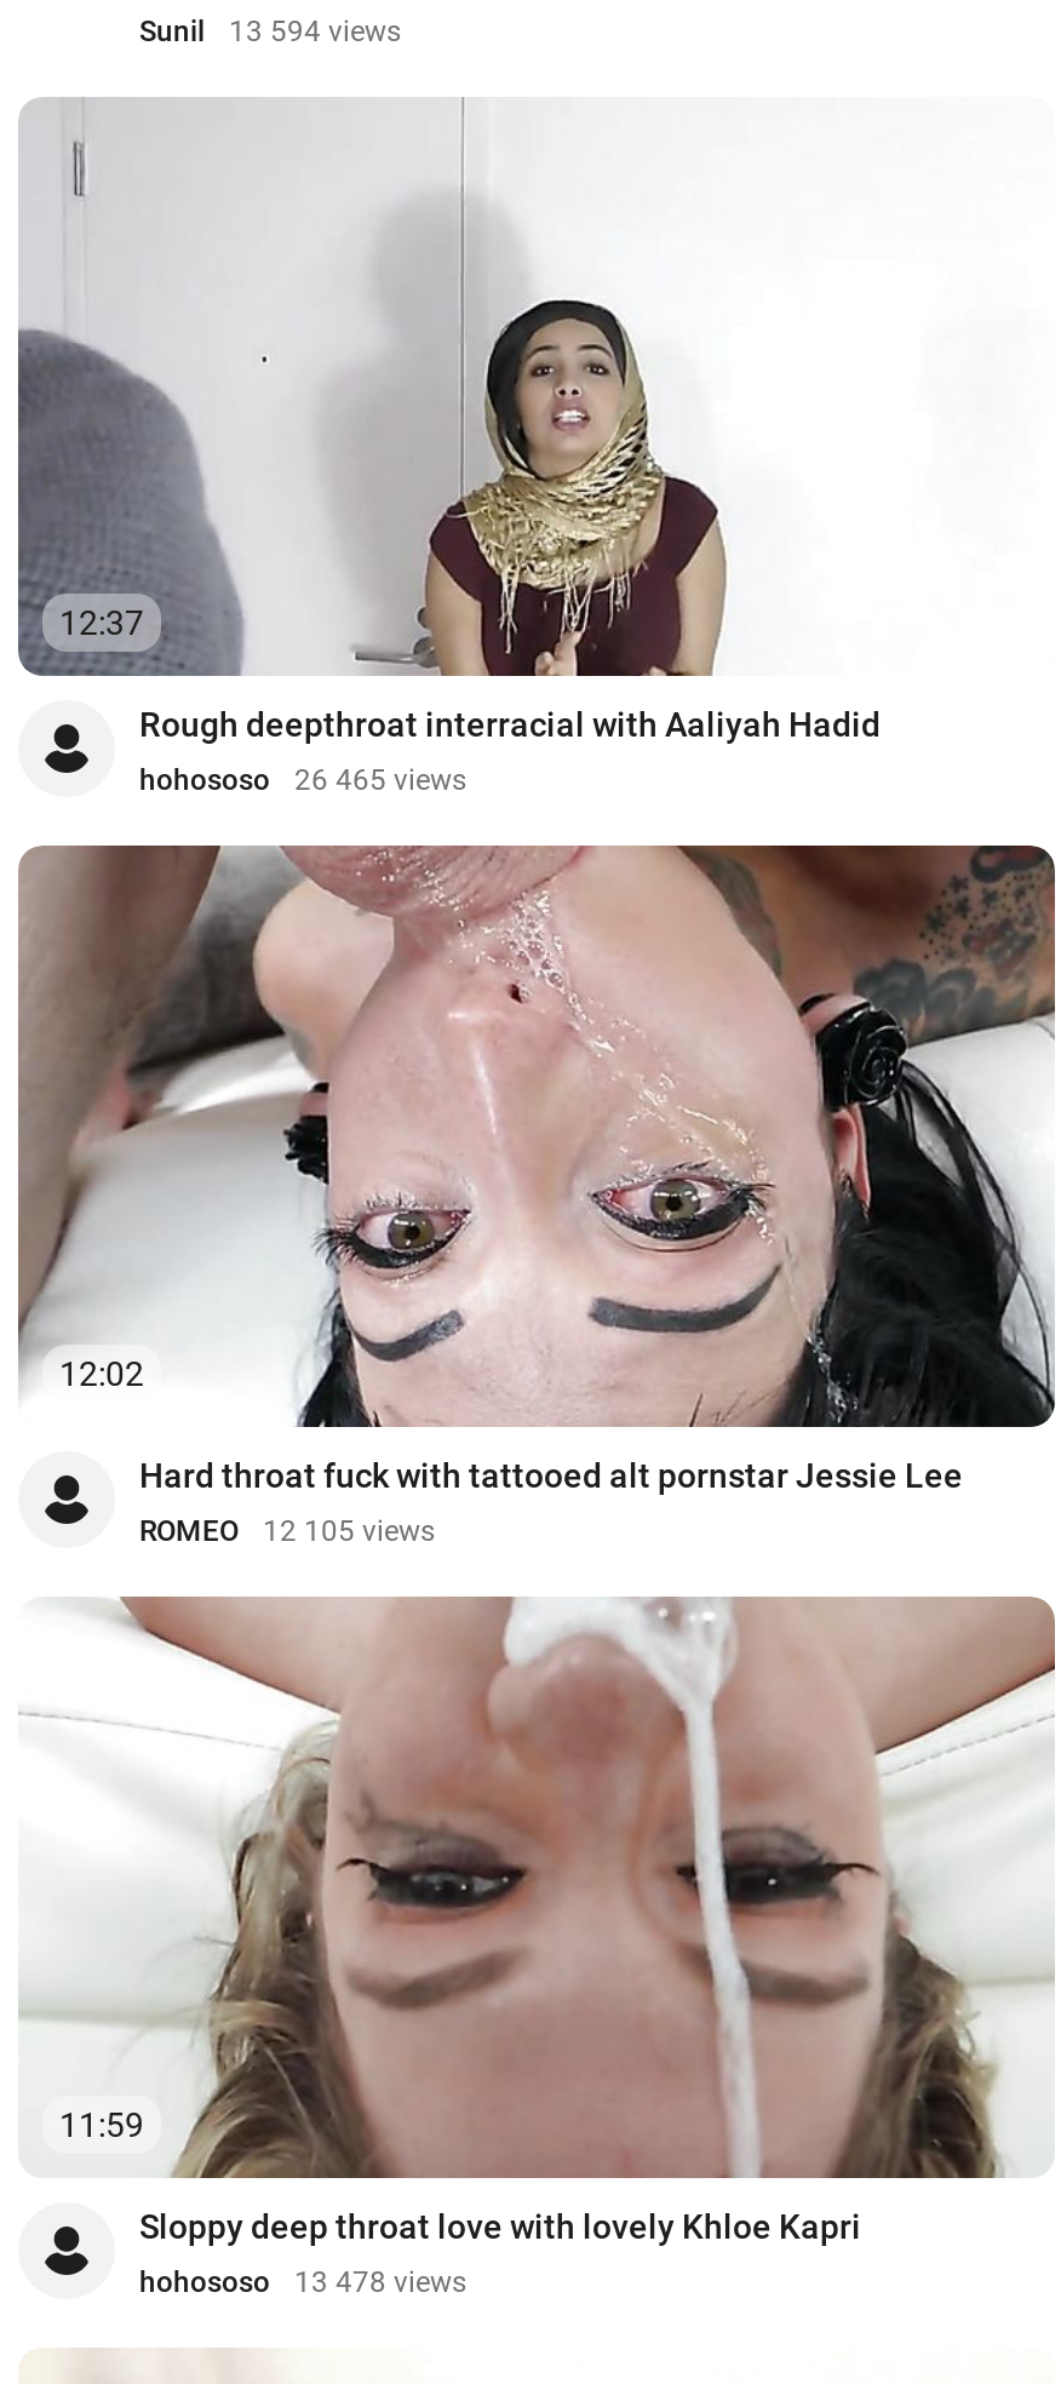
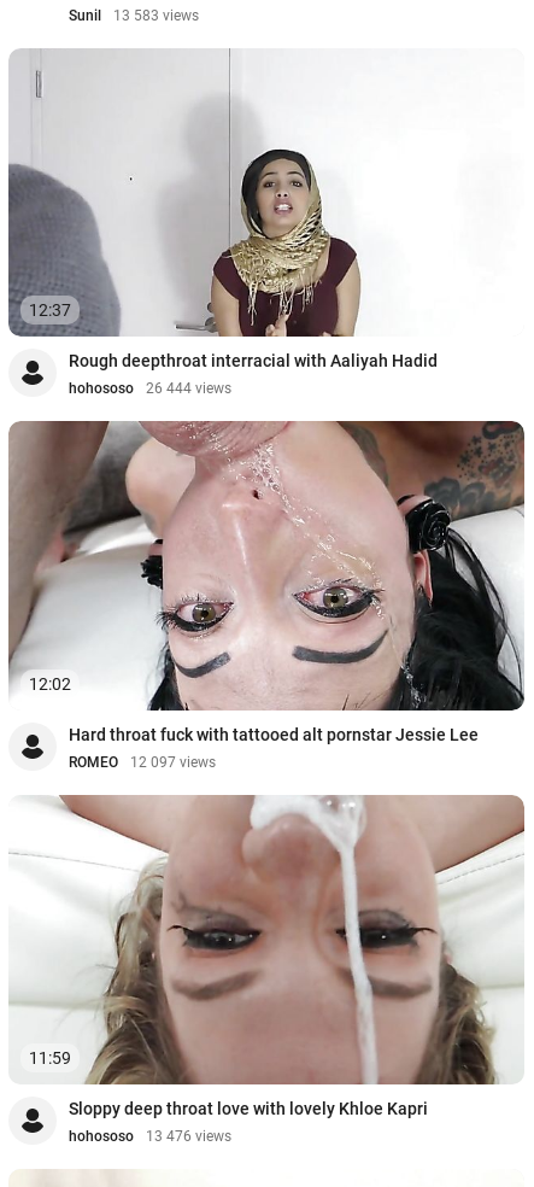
[139,14,401,47] Sunil 13 594 views -> [69,7,199,24] Sunil 13 583 views
[139,764,466,798] hohososo 26 465 views -> [69,380,231,397] hohososo 26 444 views
[139,1515,435,1549] ROMEO 12 105 views -> [69,754,216,771] ROMEO 12 097 views
[139,2266,466,2300] hohososo 13 478 views -> [69,1128,231,1145] hohososo 13 476 views

